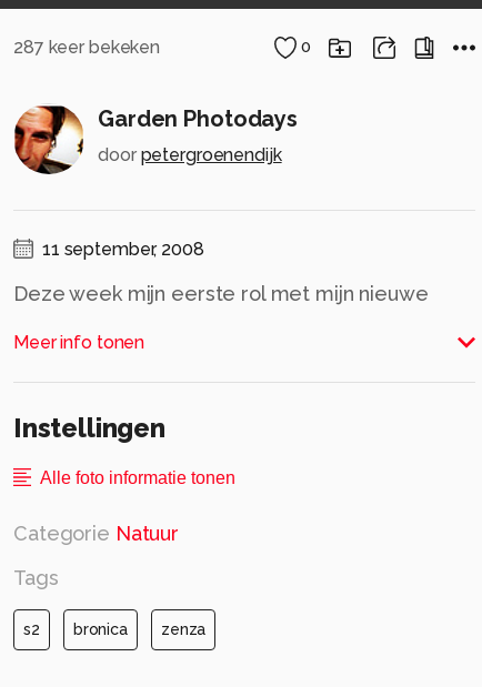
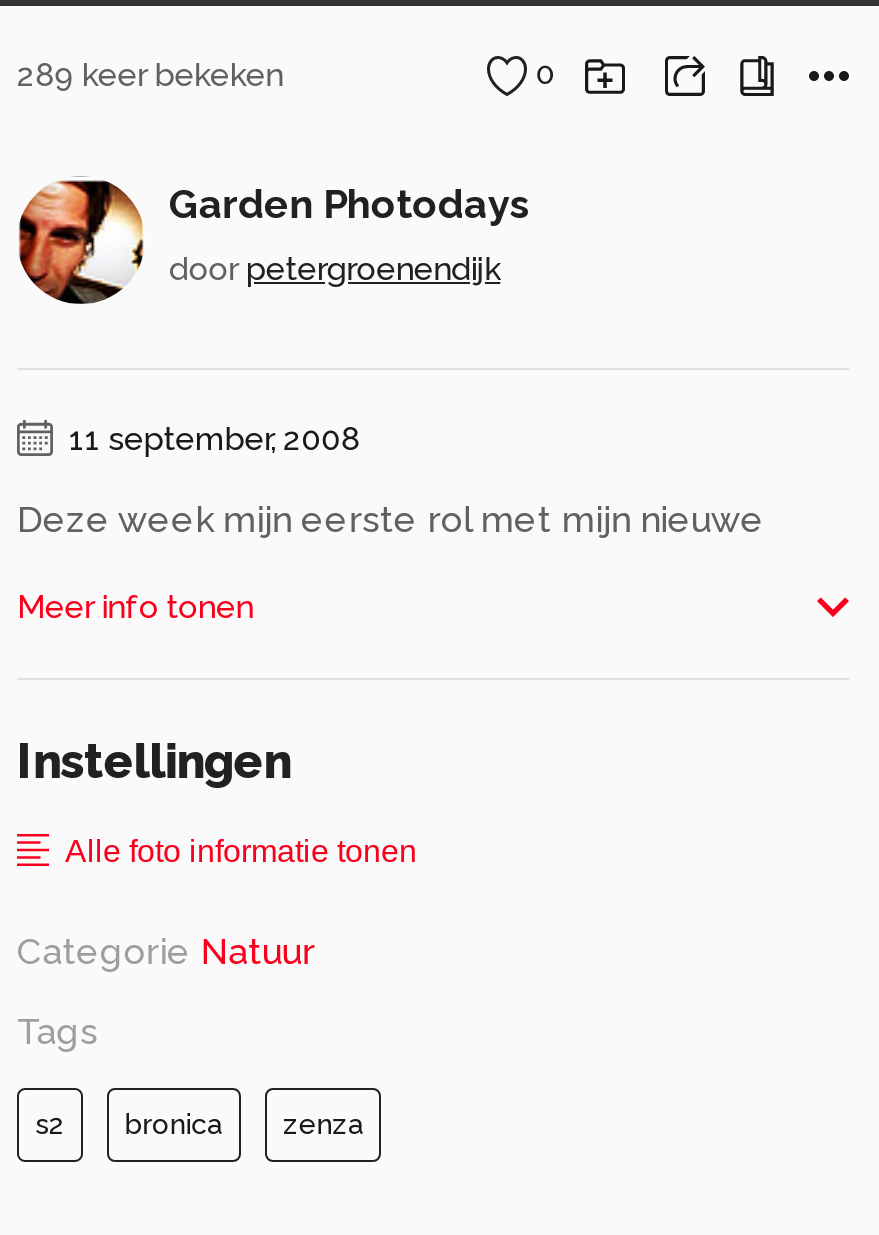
[13,36,160,57] 287 keer bekeken -> [17,55,283,93] 289 keer bekeken

